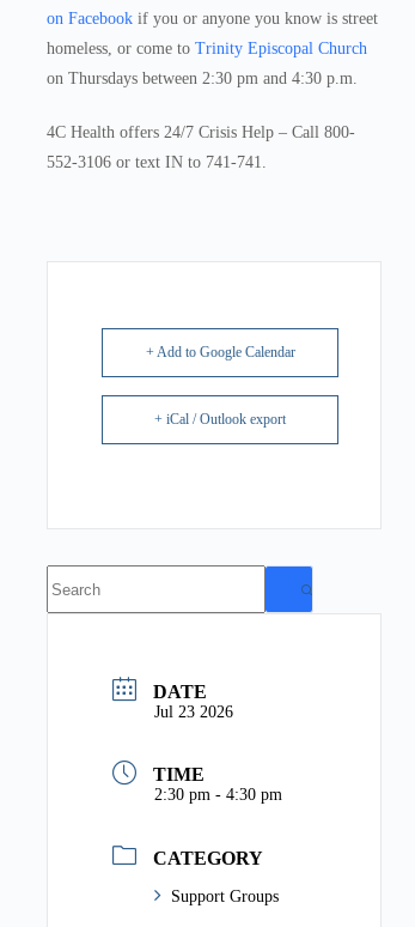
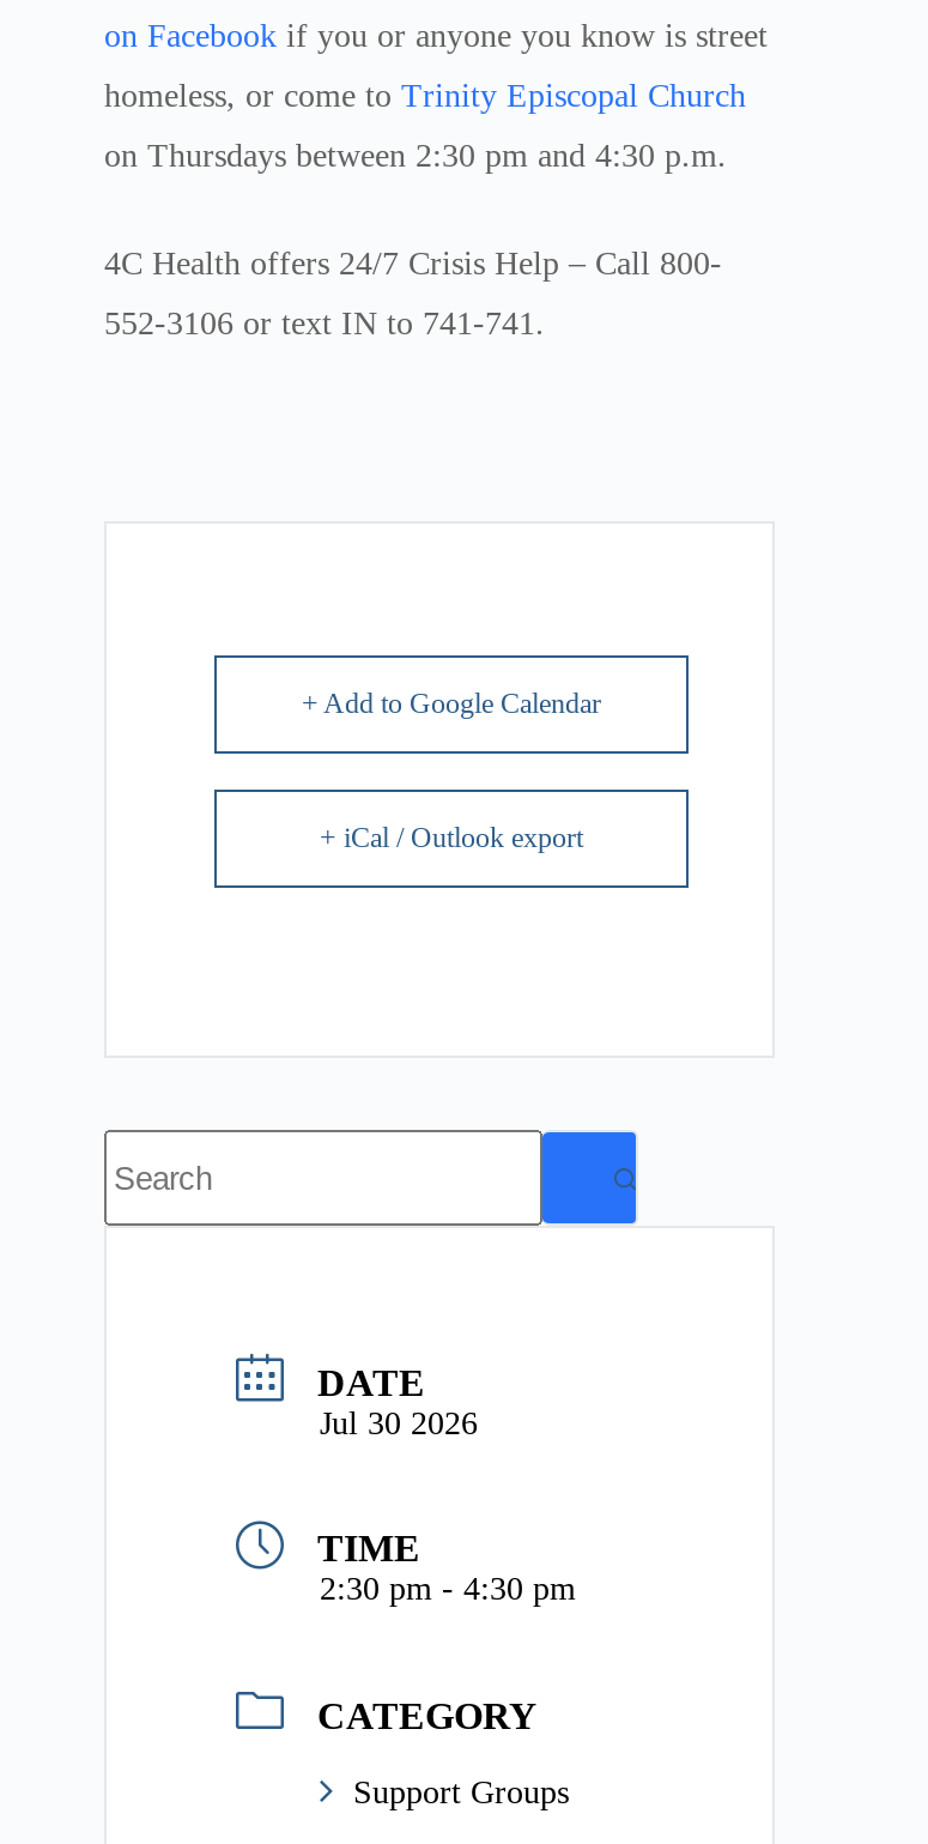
[154,703,233,721] Jul 23 2026 -> [320,1405,478,1441] Jul 30 2026

